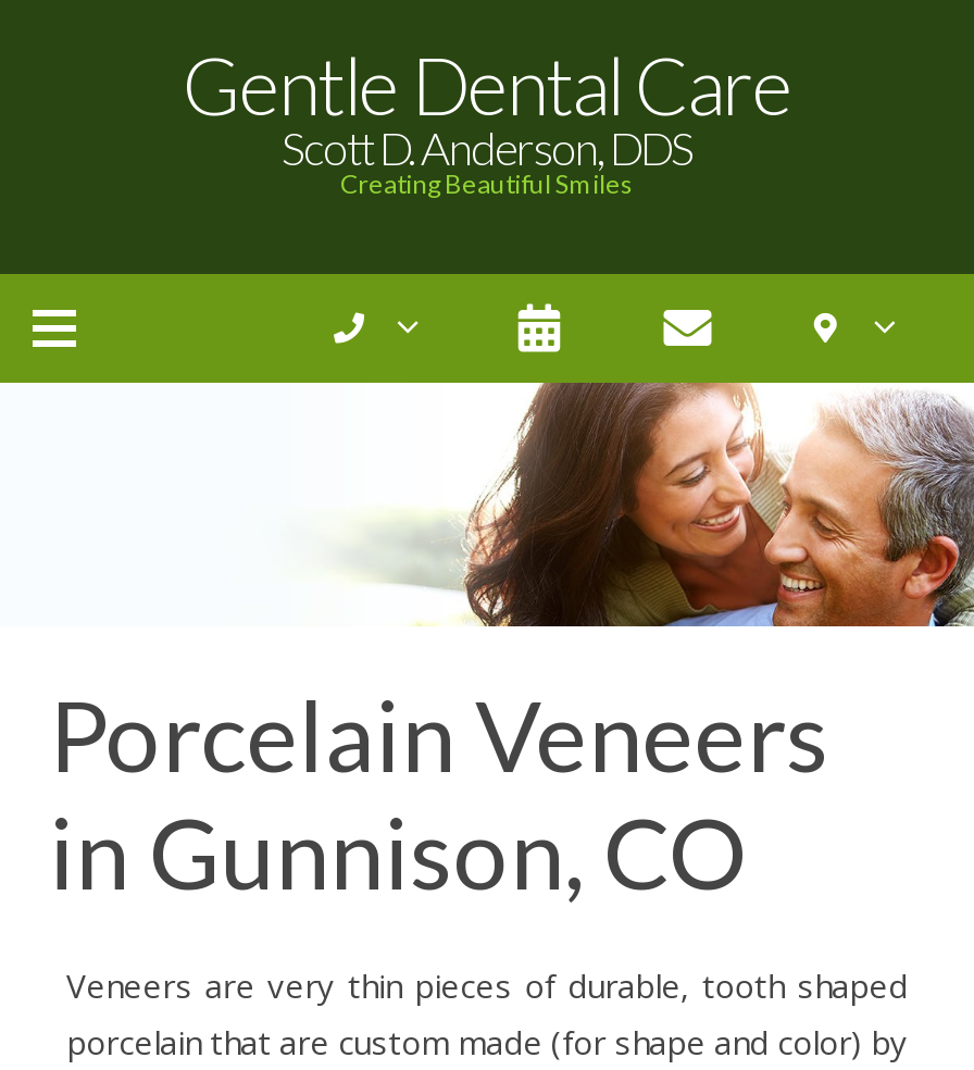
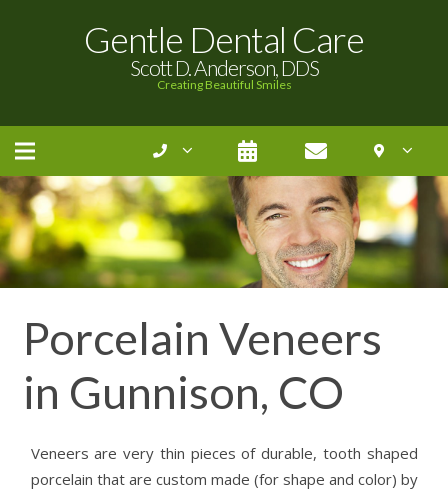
[7,381,967,629] [image] -> [3,175,445,289] [image]

